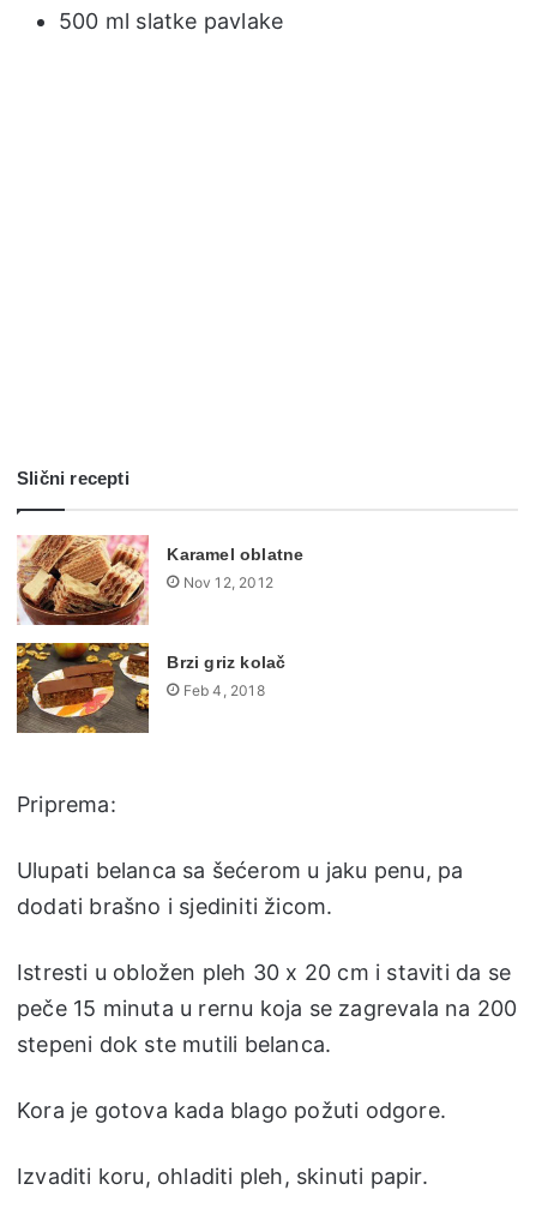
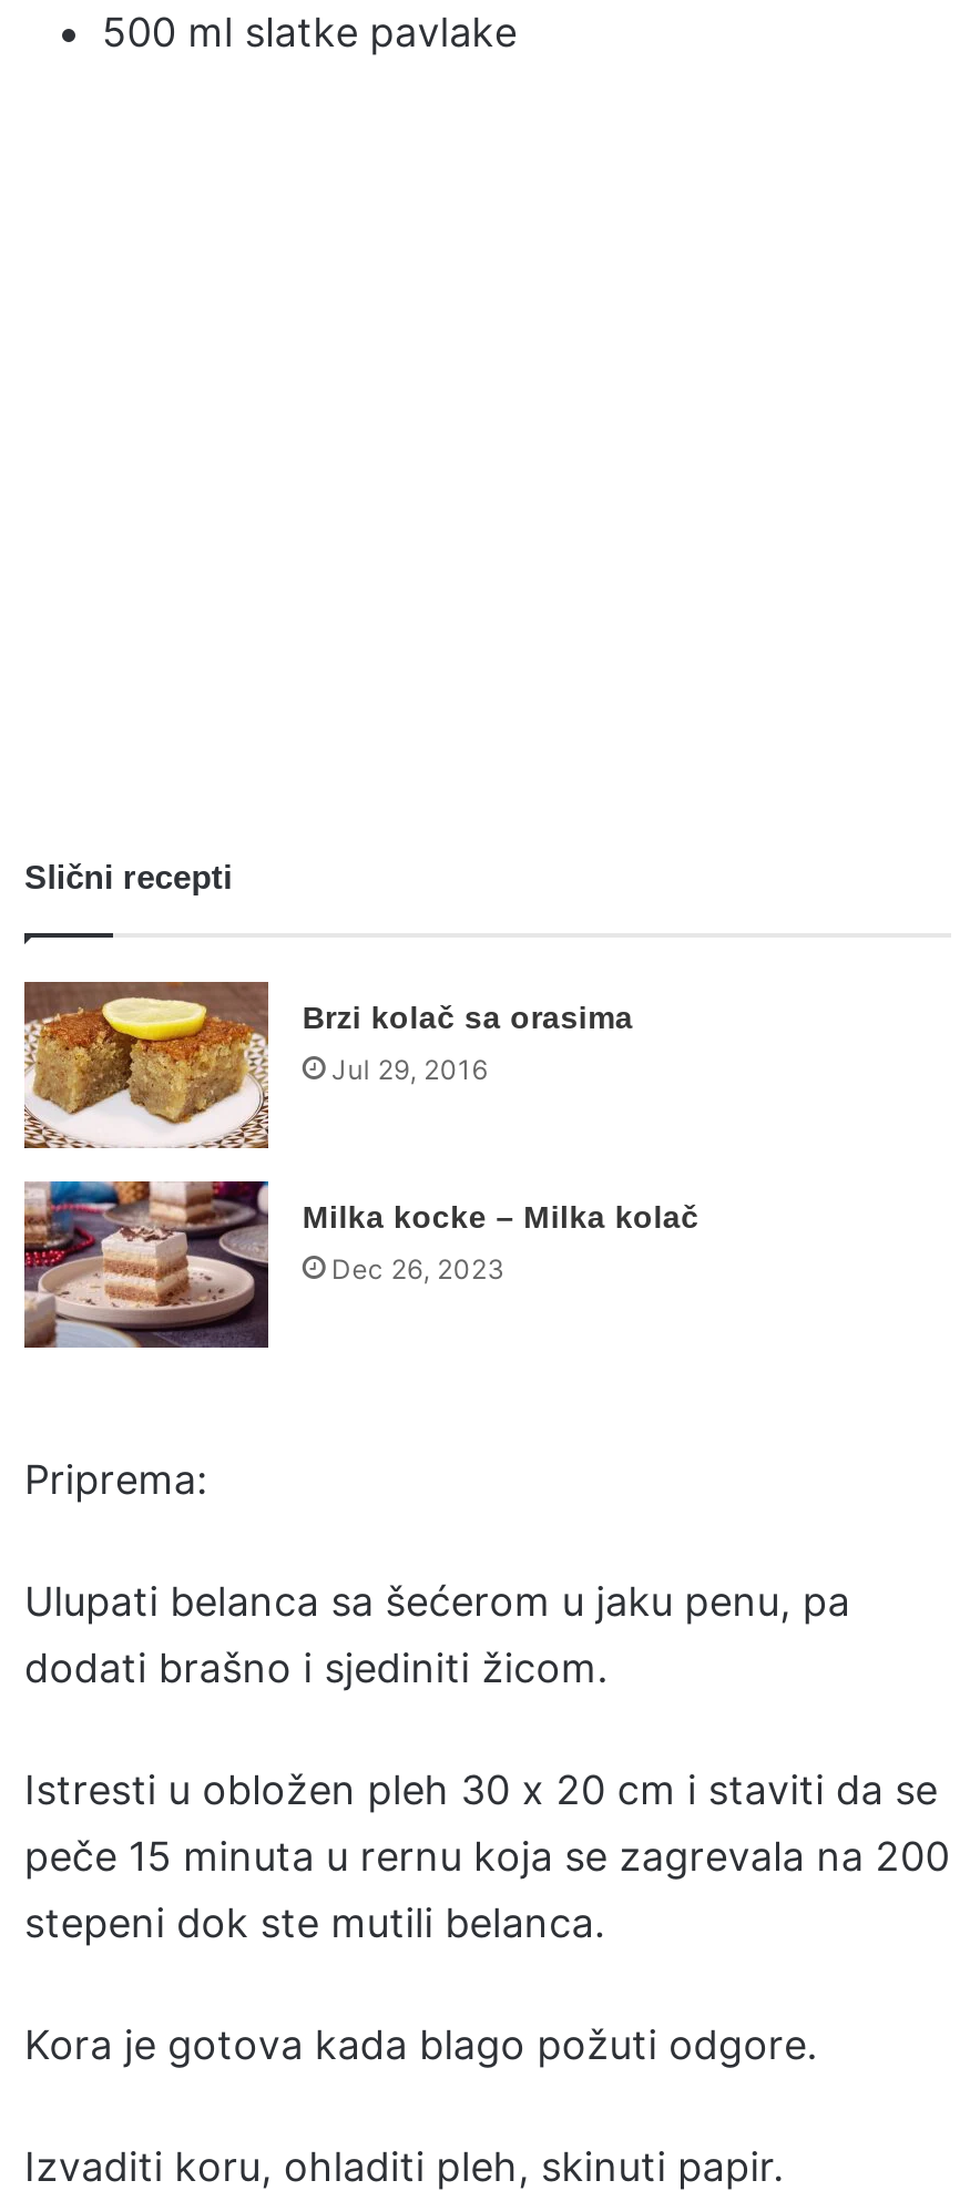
[17,534,304,626] [image] | Karamel oblatne -> [22,980,633,1150] [image] | Brzi kolač sa orasima
[183,574,273,592] Nov 12, 2012 -> [331,1053,488,1086] Jul 29, 2016
[16,642,286,734] [image] | Brzi griz kolač -> [22,1179,699,1350] [image] | Milka kocke – Milka kolač
[183,681,265,699] Feb 4, 2018 -> [331,1253,505,1286] Dec 26, 2023

